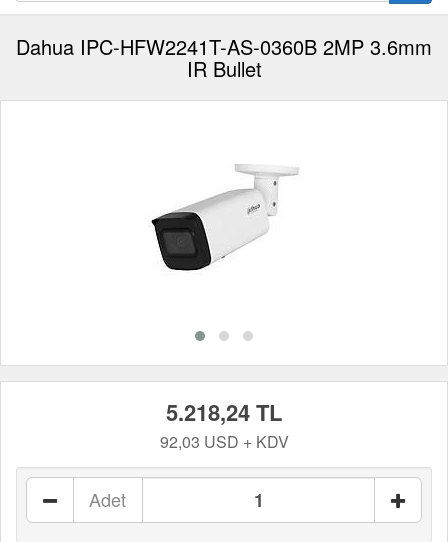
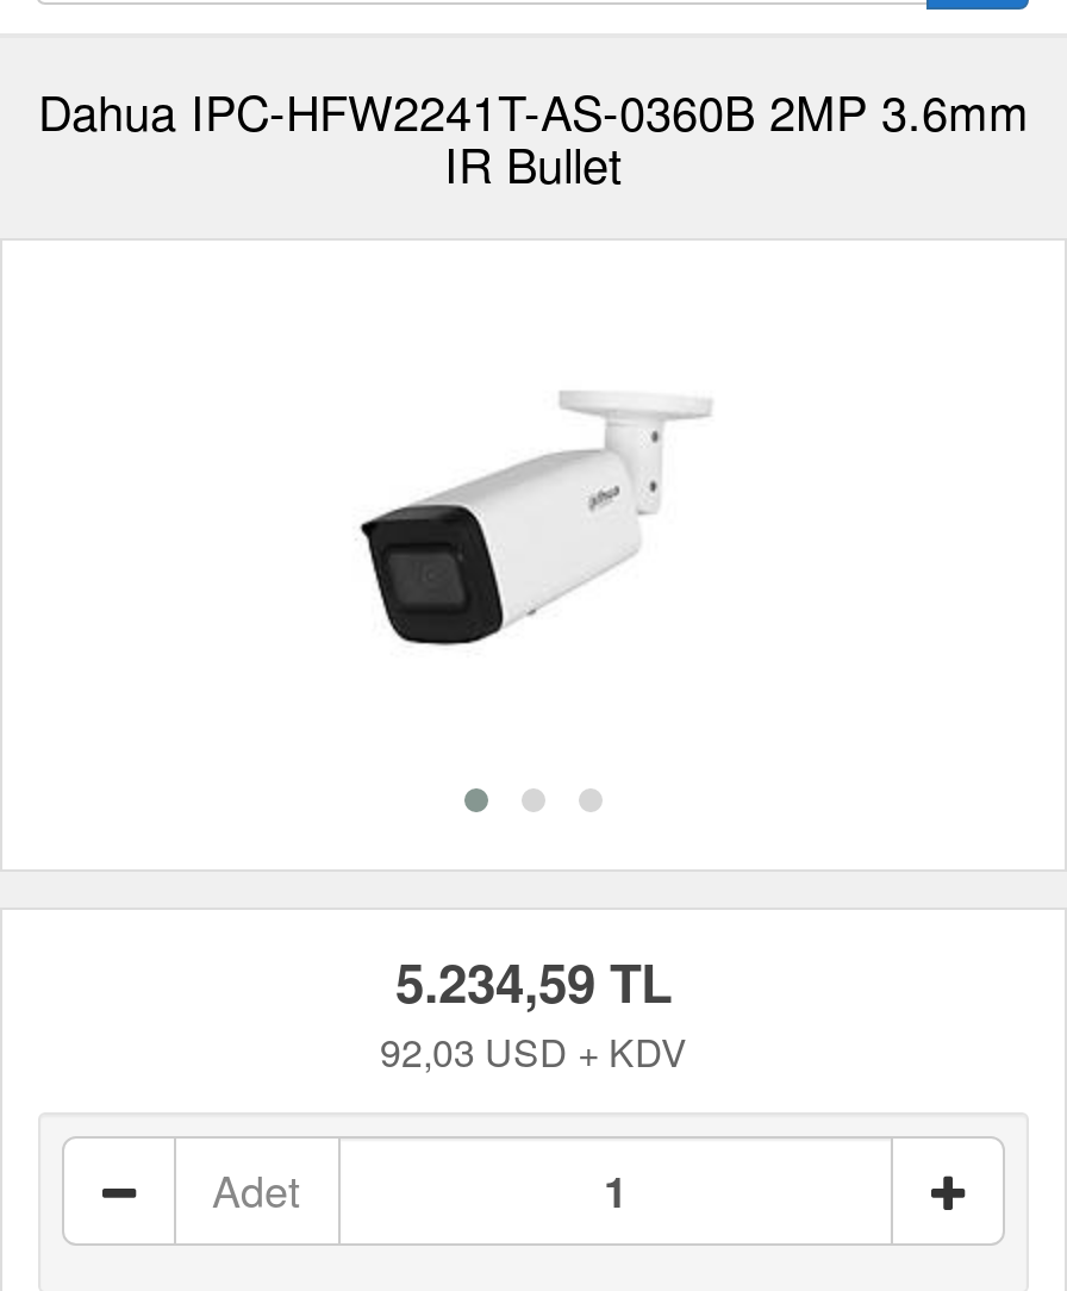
[166,396,282,428] 5.218,24 TL -> [395,943,672,1019] 5.234,59 TL

